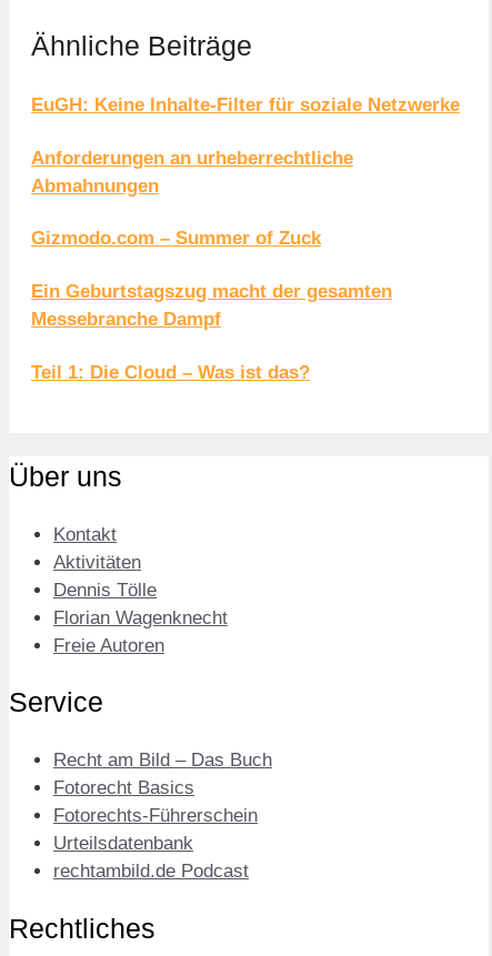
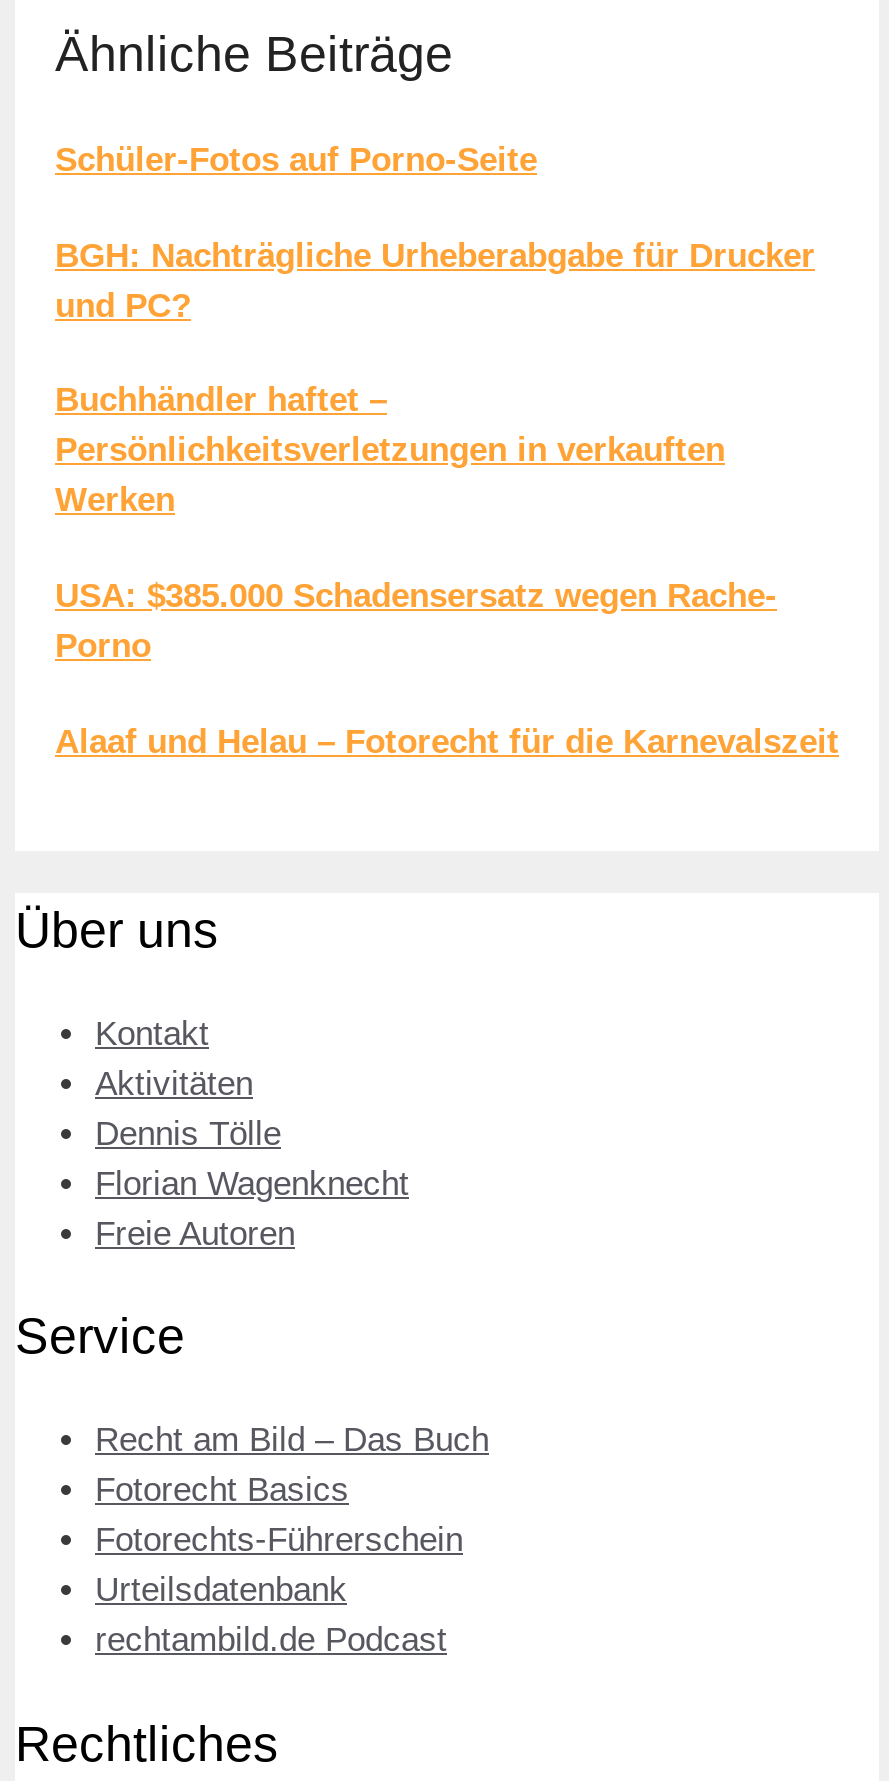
[31,94,460,116] EuGH: Keine Inhalte-Filter für soziale Netzwerke -> [55,141,537,179] Schüler-Fotos auf Porno-Seite
[31,147,353,196] Anforderungen an urheberrechtliche | Abmahnungen -> [55,237,815,325] BGH: Nachträgliche Urheberabgabe für Drucker | und PC?
[31,228,321,249] Gizmodo.com – Summer of Zuck -> [55,382,725,520] Buchhändler haftet – | Persönlichkeitsverletzungen in verkauften | Werken
[31,281,392,330] Ein Geburtstagszug macht der gesamten | Messebranche Dampf -> [55,577,777,665] USA: $385.000 Schadensersatz wegen Rache- | Porno
[31,362,310,383] Teil 1: Die Cloud – Was ist das? -> [55,722,839,760] Alaaf und Helau – Fotorecht für die Karnevalszeit

